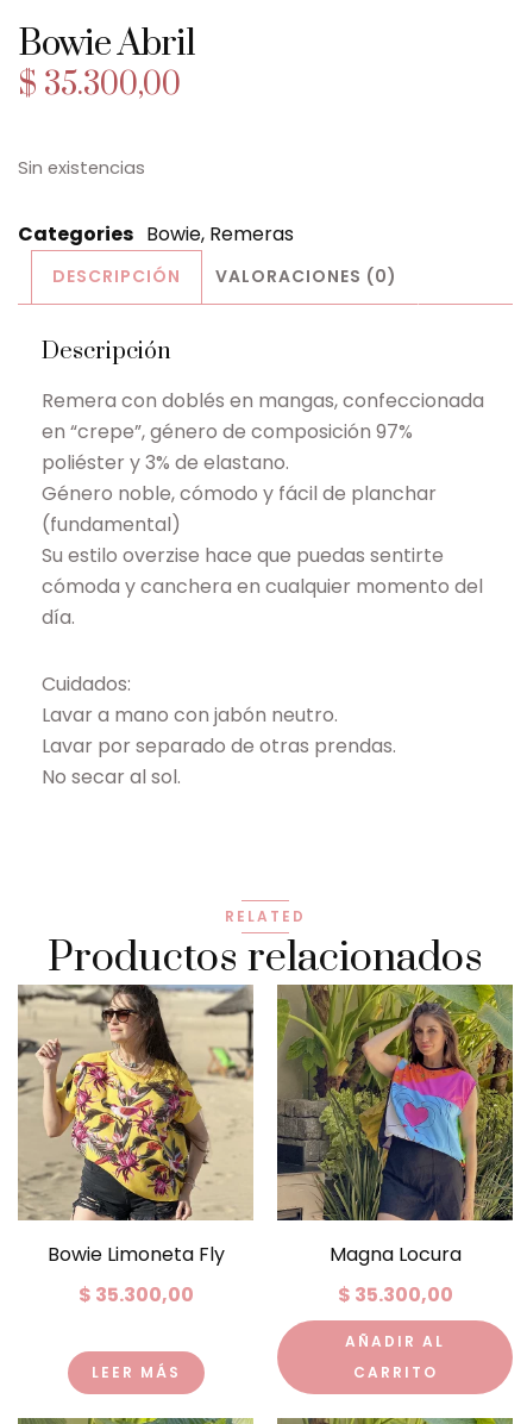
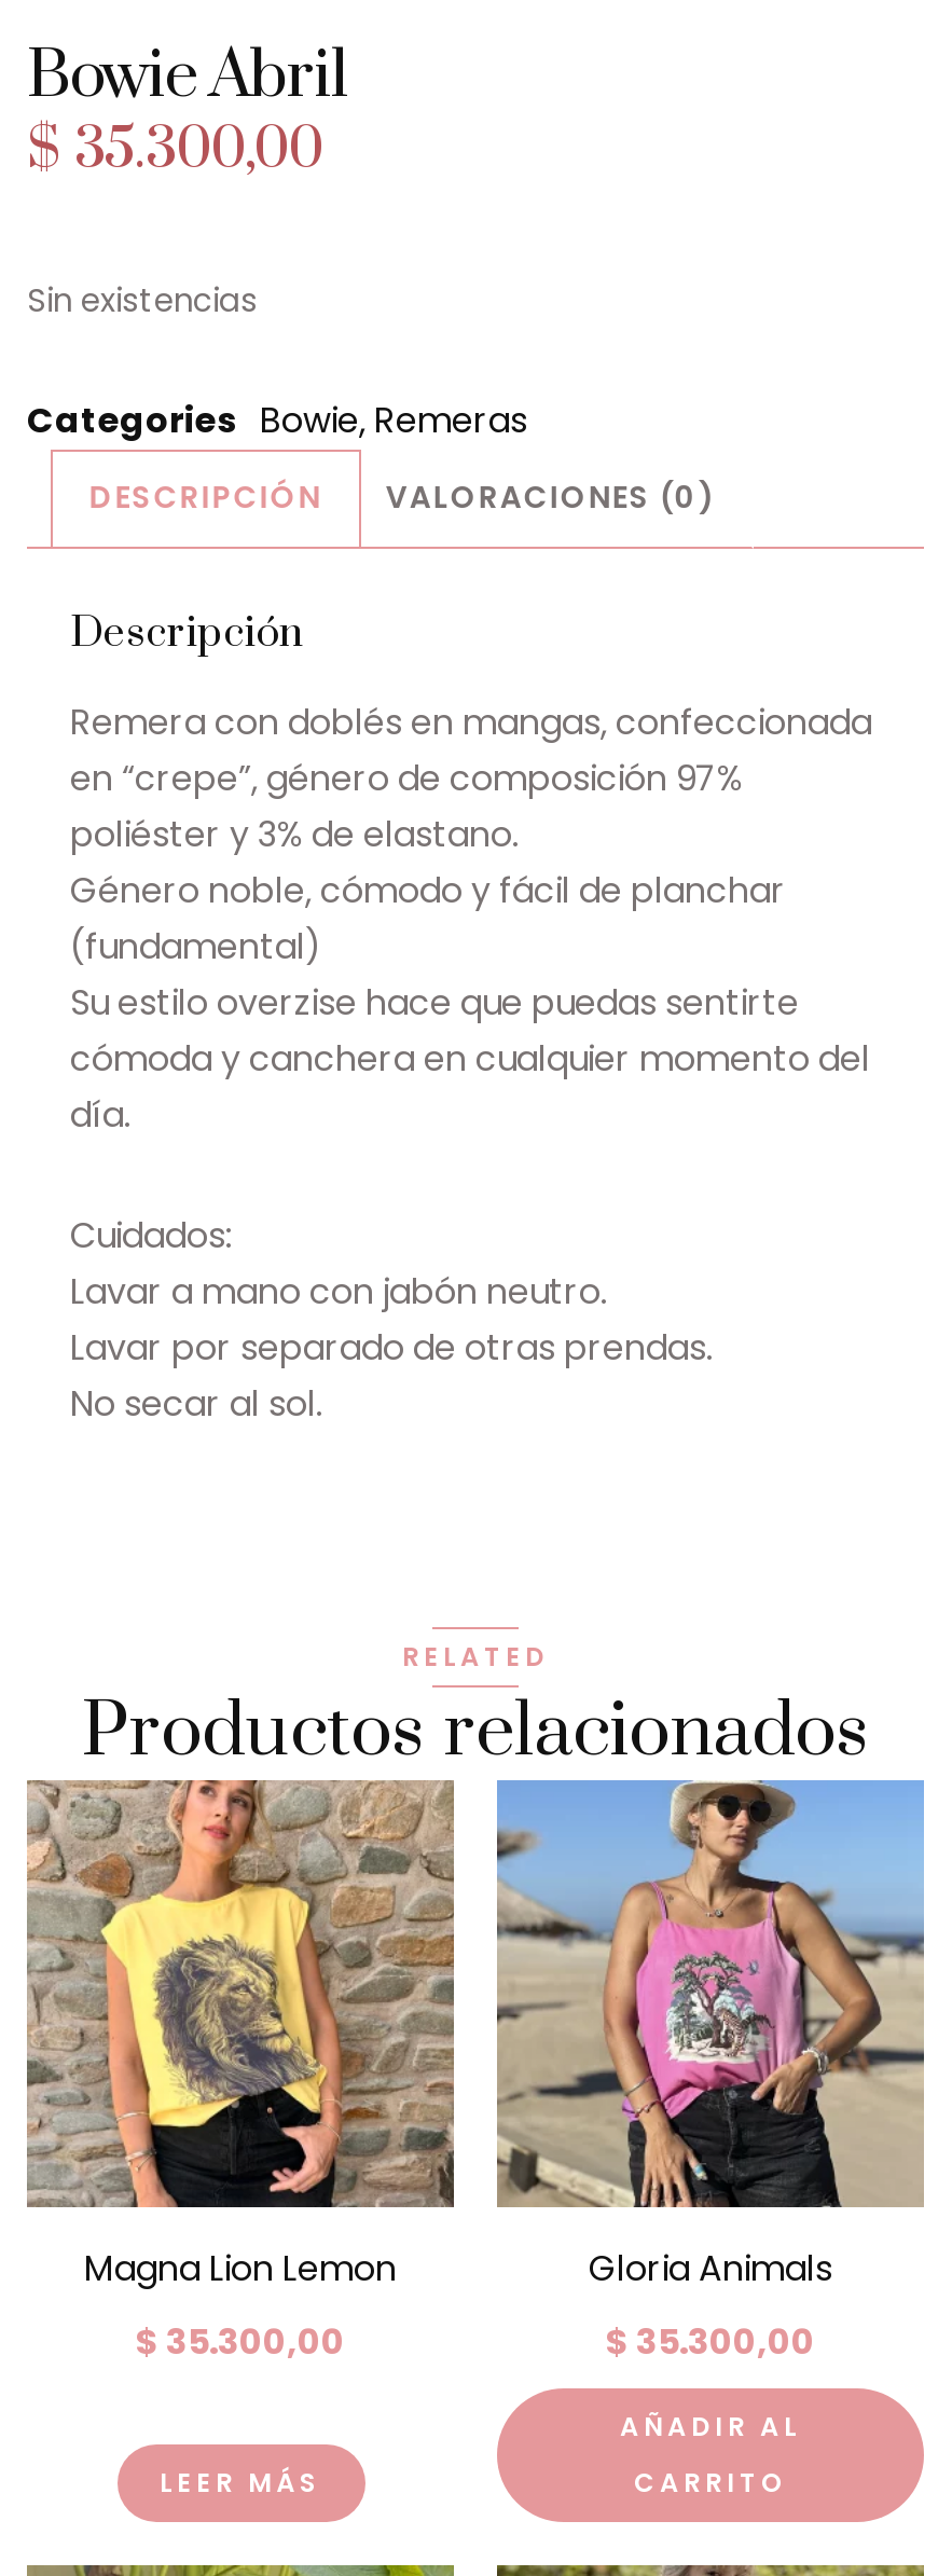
[18,987,255,1268] [image] | Bowie Limoneta Fly -> [27,1782,454,2293] [image] | Magna Lion Lemon
[276,983,514,1268] [image] | Magna Locura -> [495,1778,926,2293] [image] | Gloria Animals

